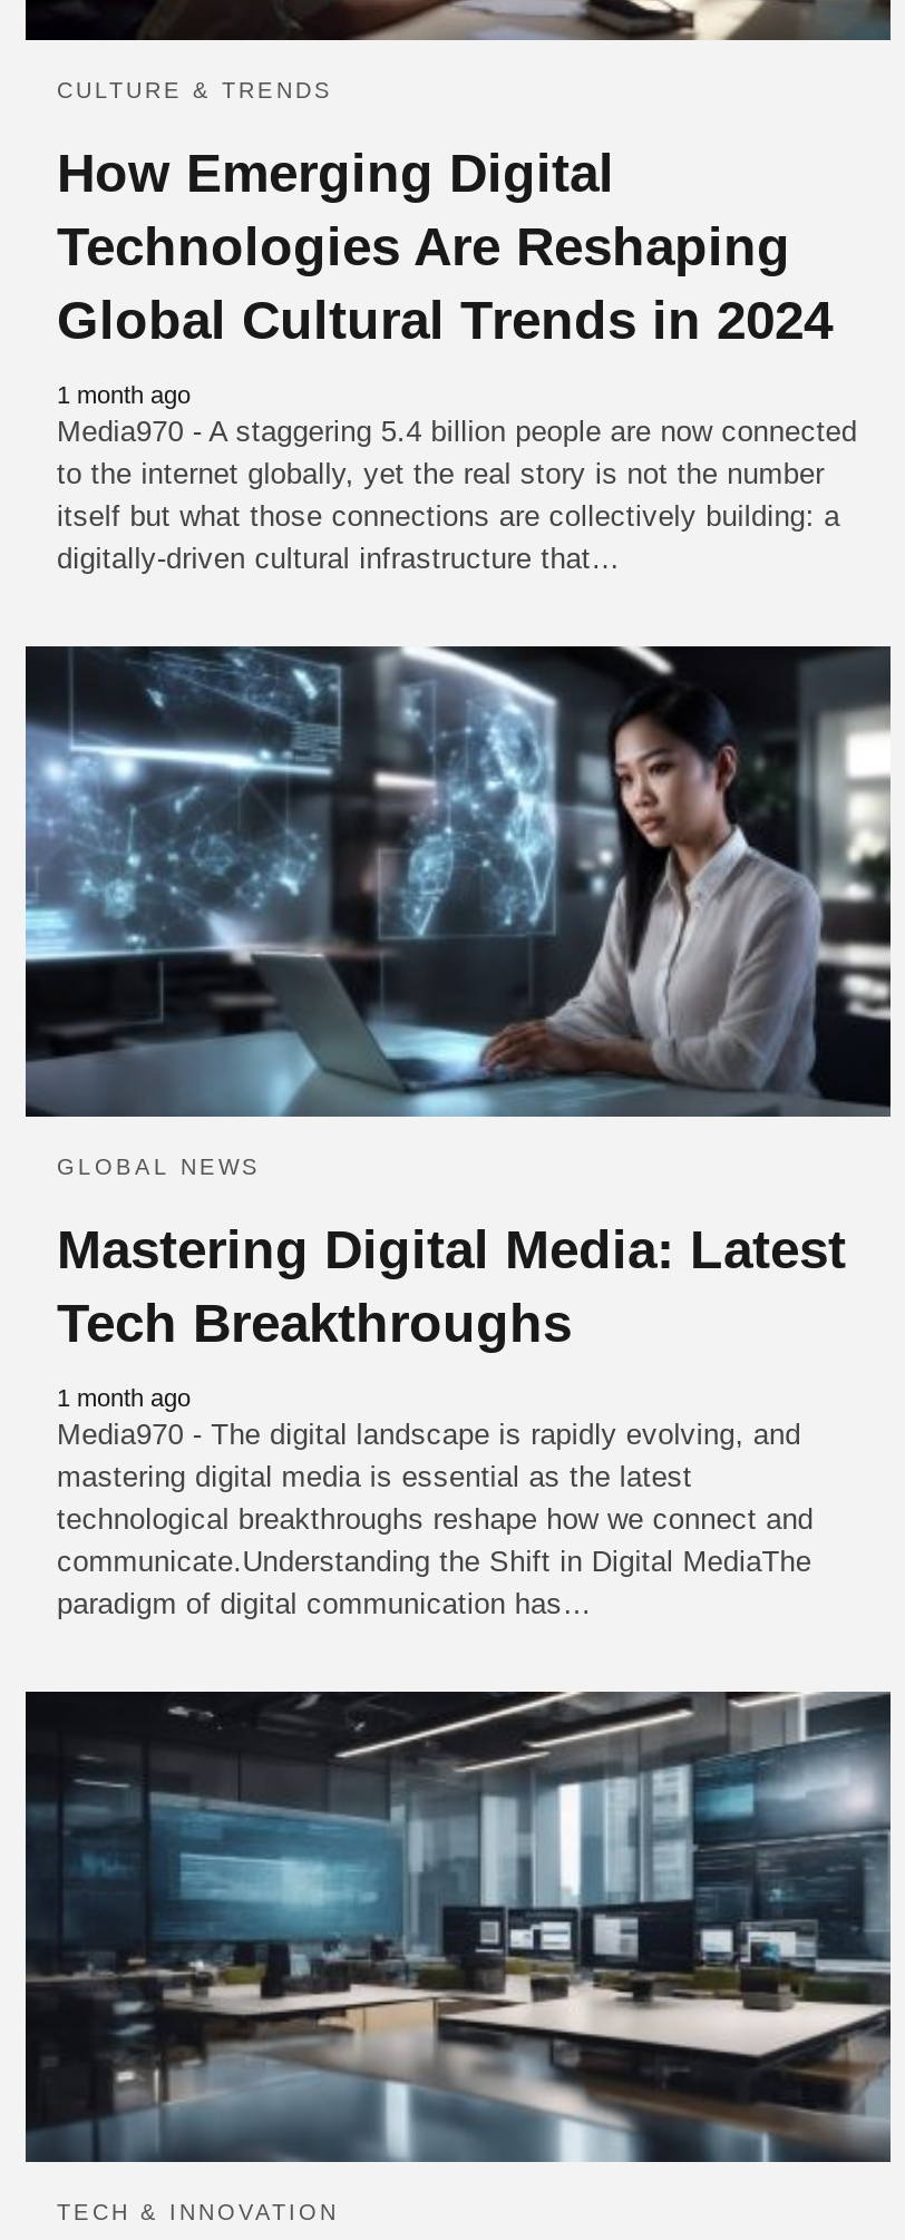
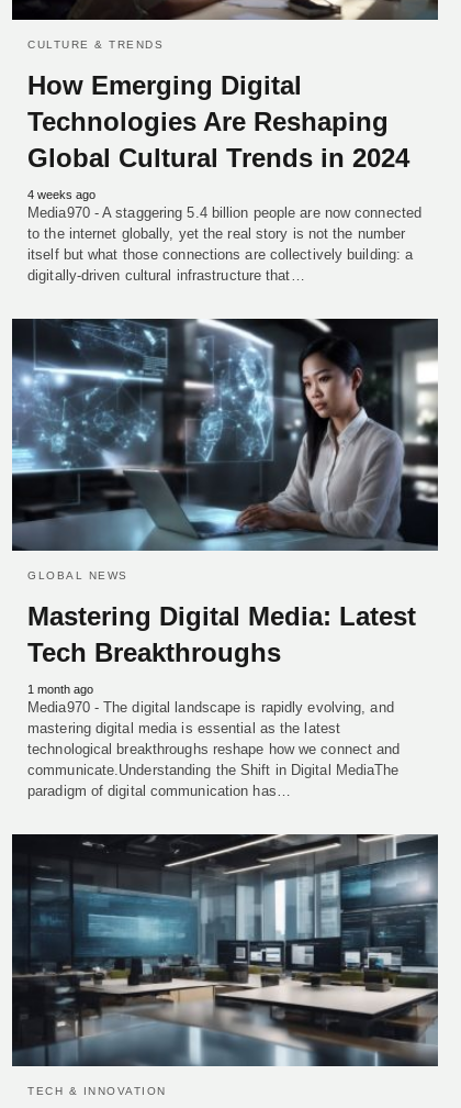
[57,382,191,408] 1 month ago -> [27,188,95,201] 4 weeks ago

